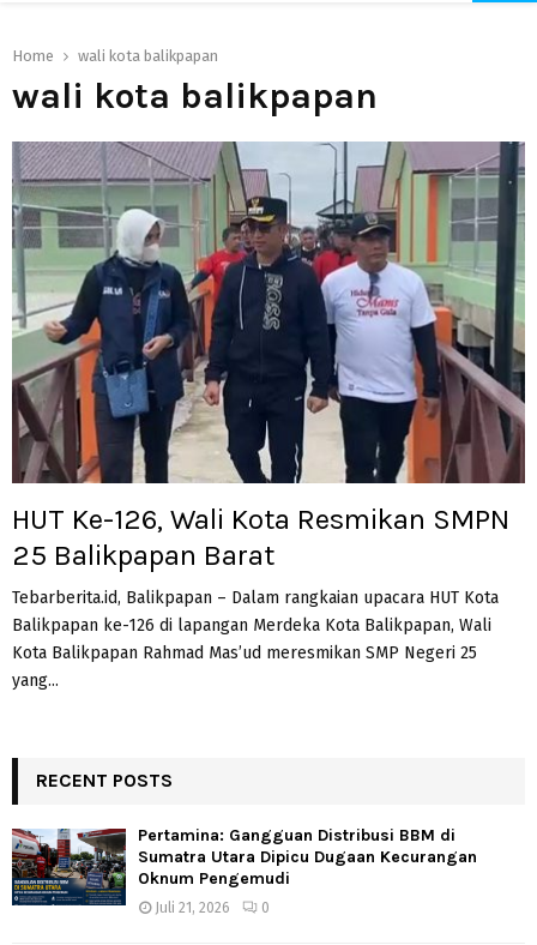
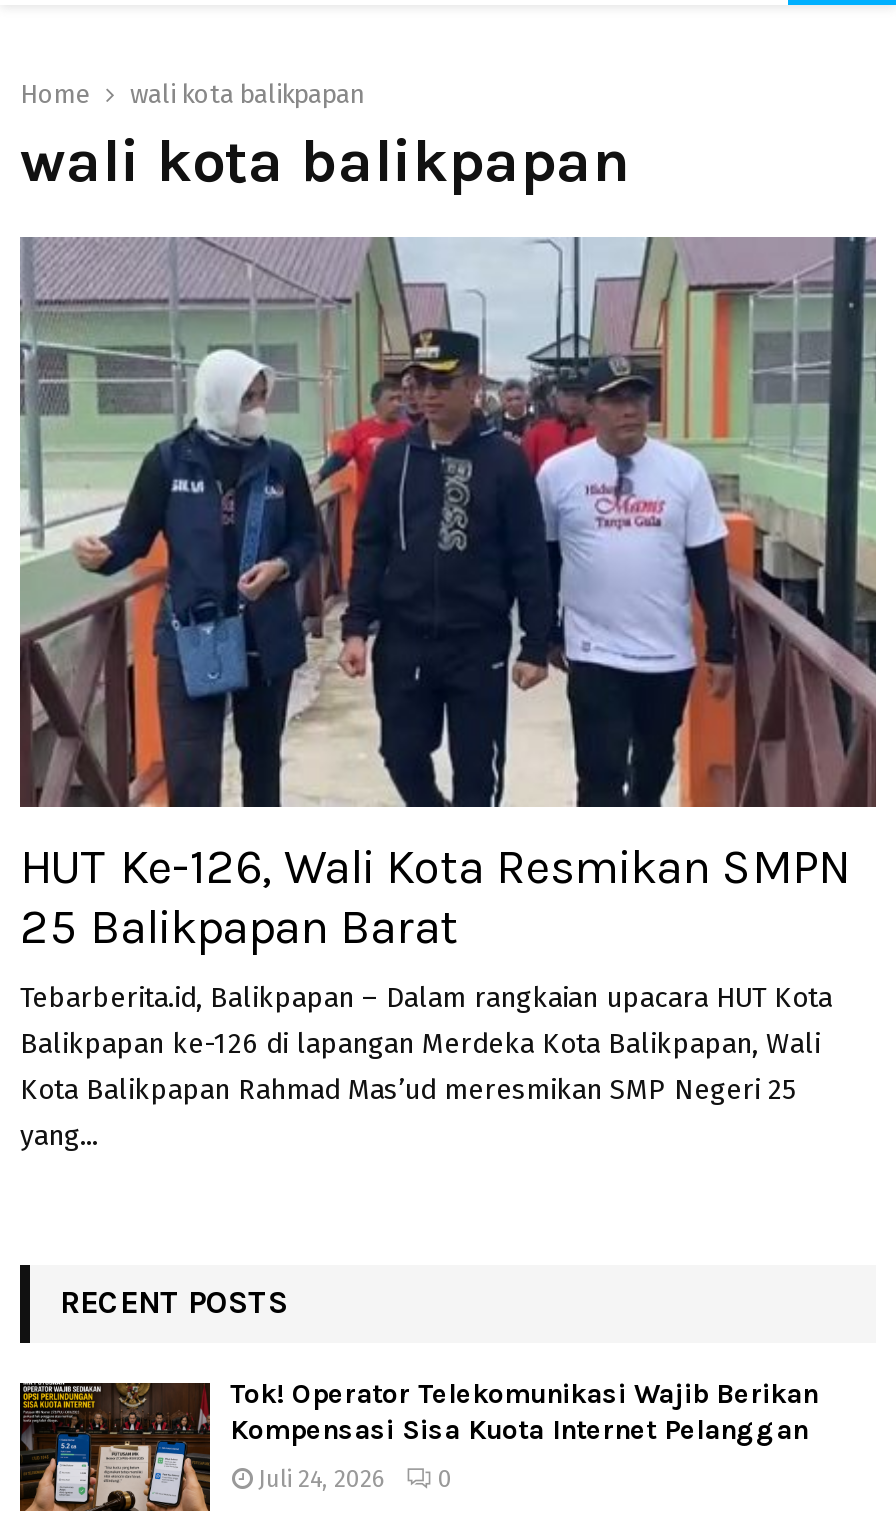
[11,825,477,927] [image] | Pertamina: Gangguan Distribusi BBM di | Sumatra Utara Dipicu Dugaan Kecurangan | Oknum Pengemudi -> [18,1378,818,1513] [image] | Tok! Operator Telekomunikasi Wajib Berikan | Kompensasi Sisa Kuota Internet Pelanggan
[155,900,270,917] Juli 21, 2026 0 -> [258,1466,452,1494] Juli 24, 2026 0

